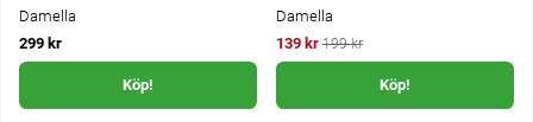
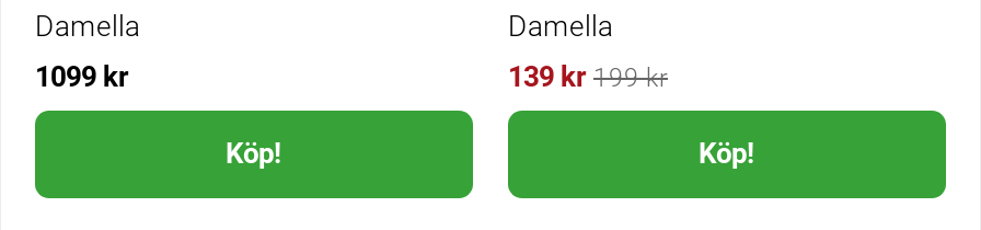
[19,34,62,52] 299 kr -> [35,60,129,93] 1099 kr

